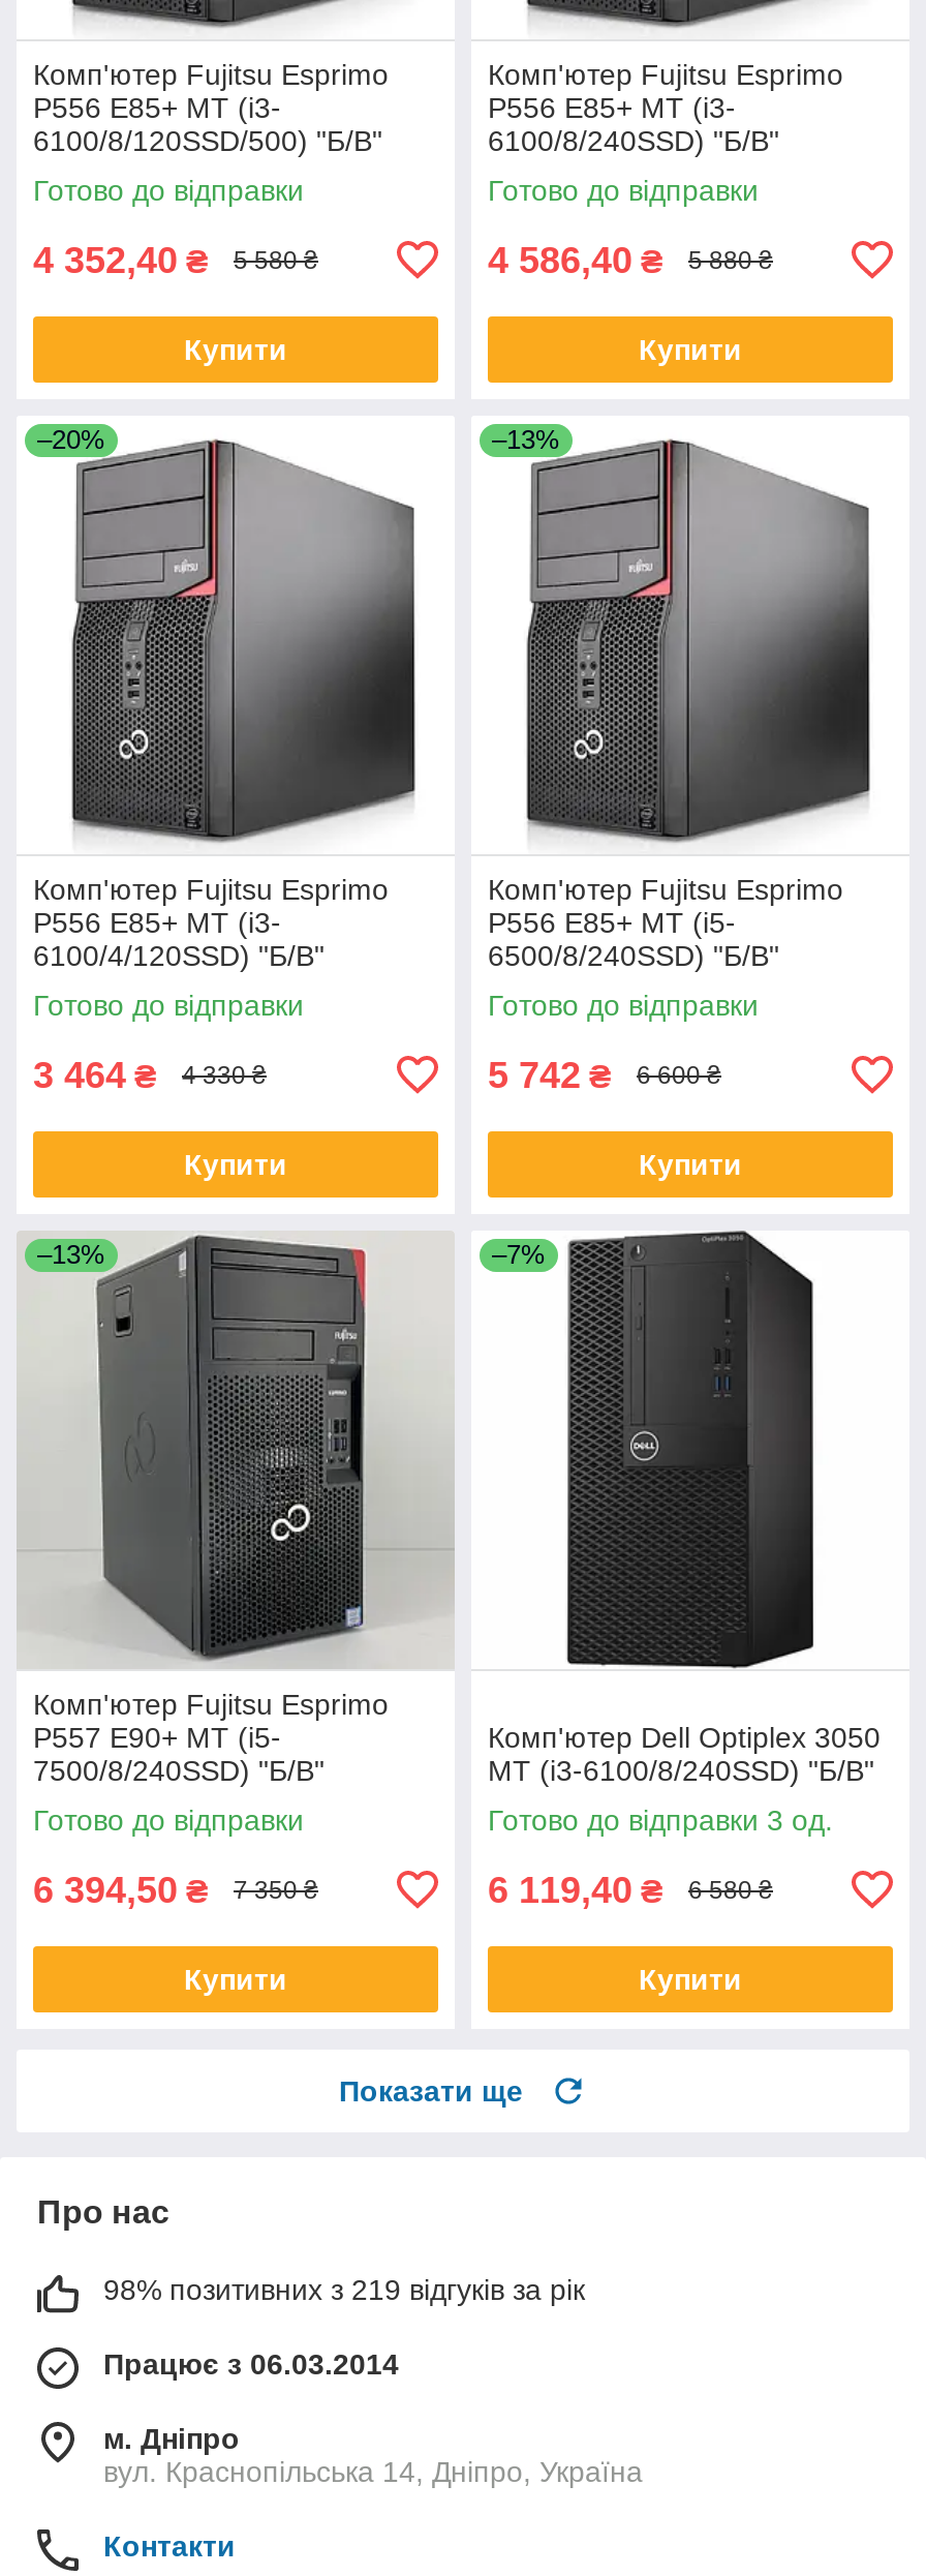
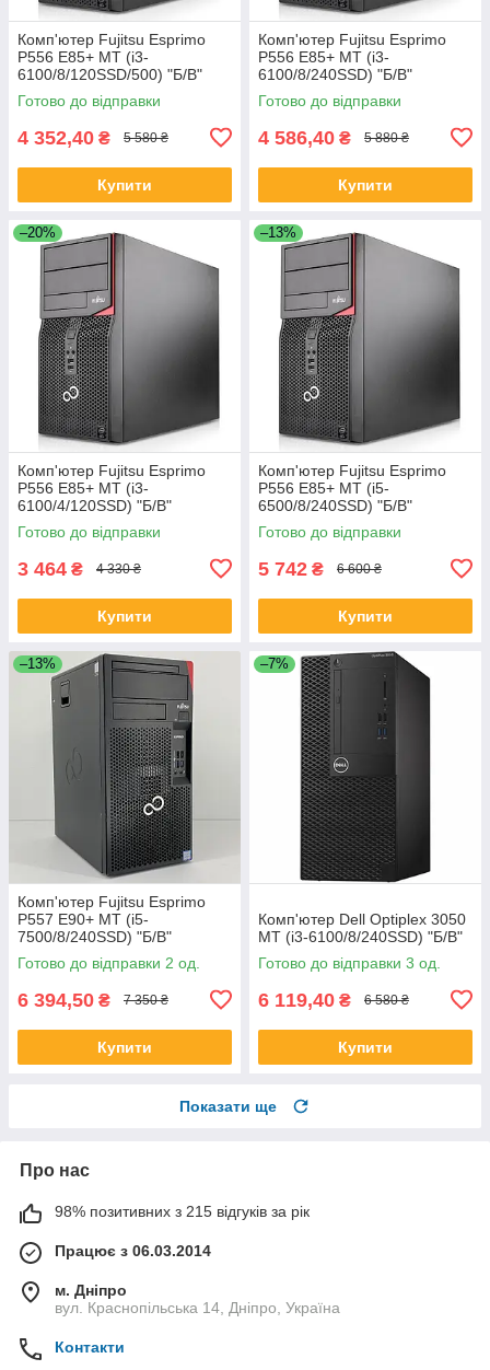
[33,1803,304,1836] Готово до відправки -> [17,954,200,971] Готово до відправки 2 од.
[103,2273,585,2306] 98% позитивних з 219 відгуків за рік -> [55,1202,310,1220] 98% позитивних з 215 відгуків за рік

